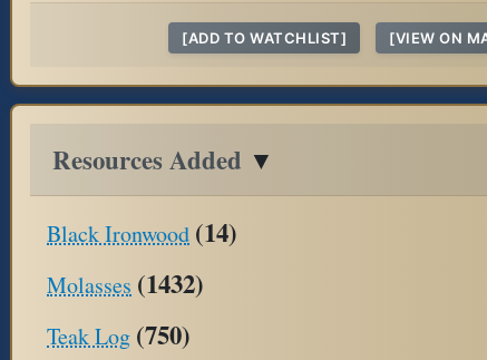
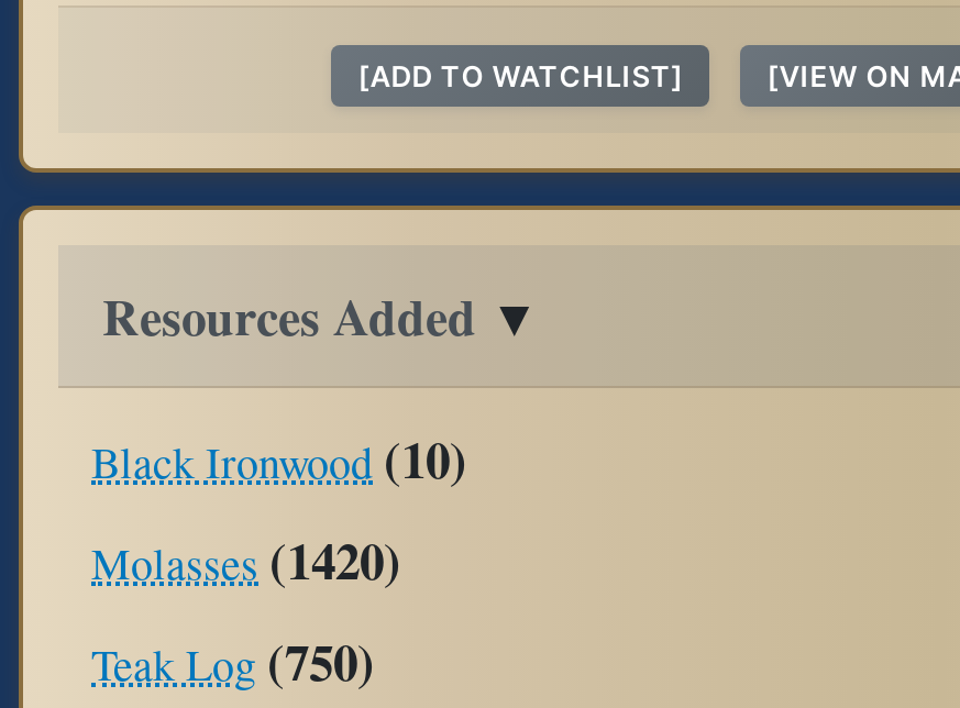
[47,213,237,251] Black Ironwood (14) -> [91,421,467,496] Black Ironwood (10)
[47,264,204,302] Molasses (1432) -> [91,522,401,597] Molasses (1420)

